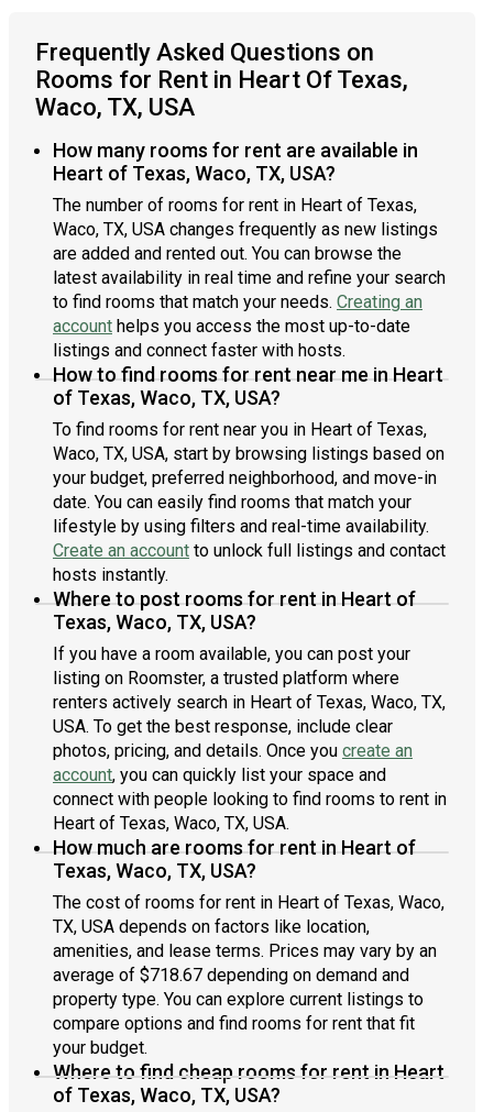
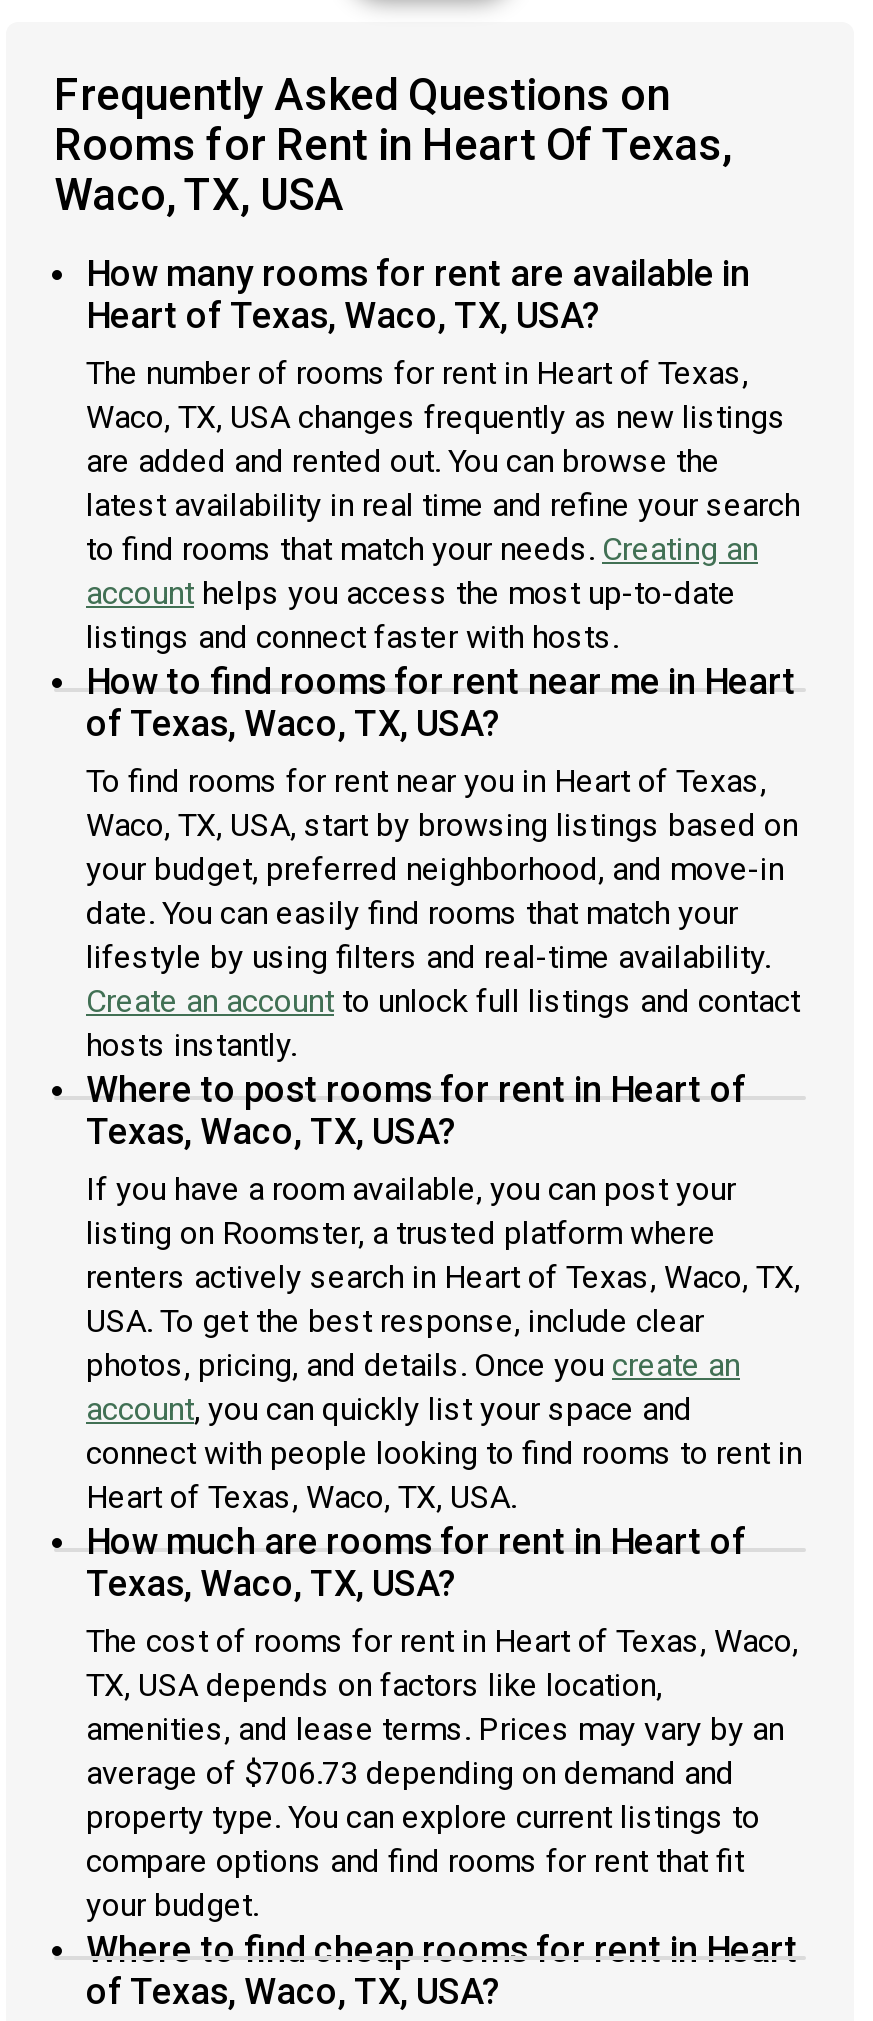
[53,965,409,986] average of $718.67 depending on demand and -> [86,1754,734,1792] average of $706.73 depending on demand and

